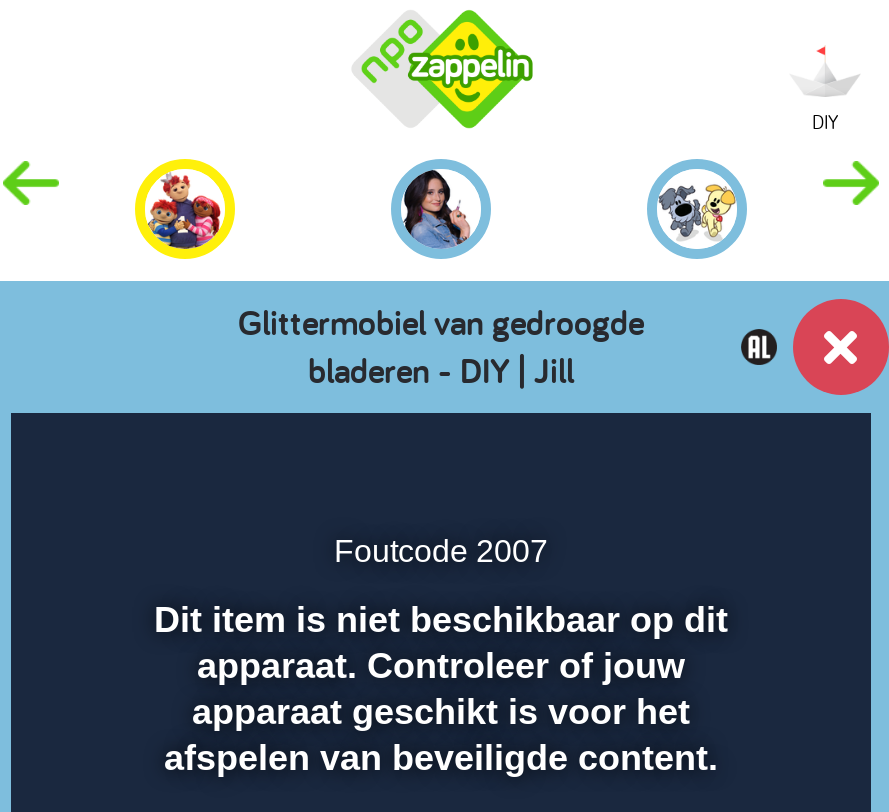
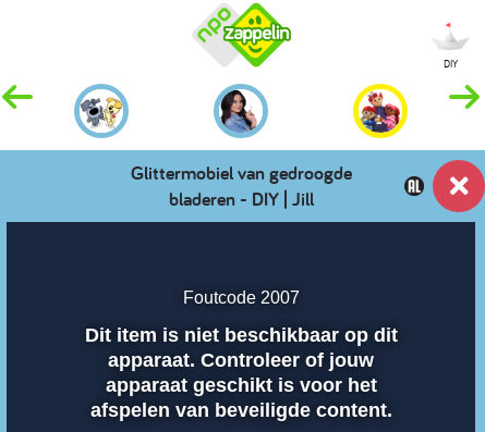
[133,157,237,261] [image] -> [73,83,130,139] [image]
[645,157,749,261] [image] -> [352,83,409,139] [image]

